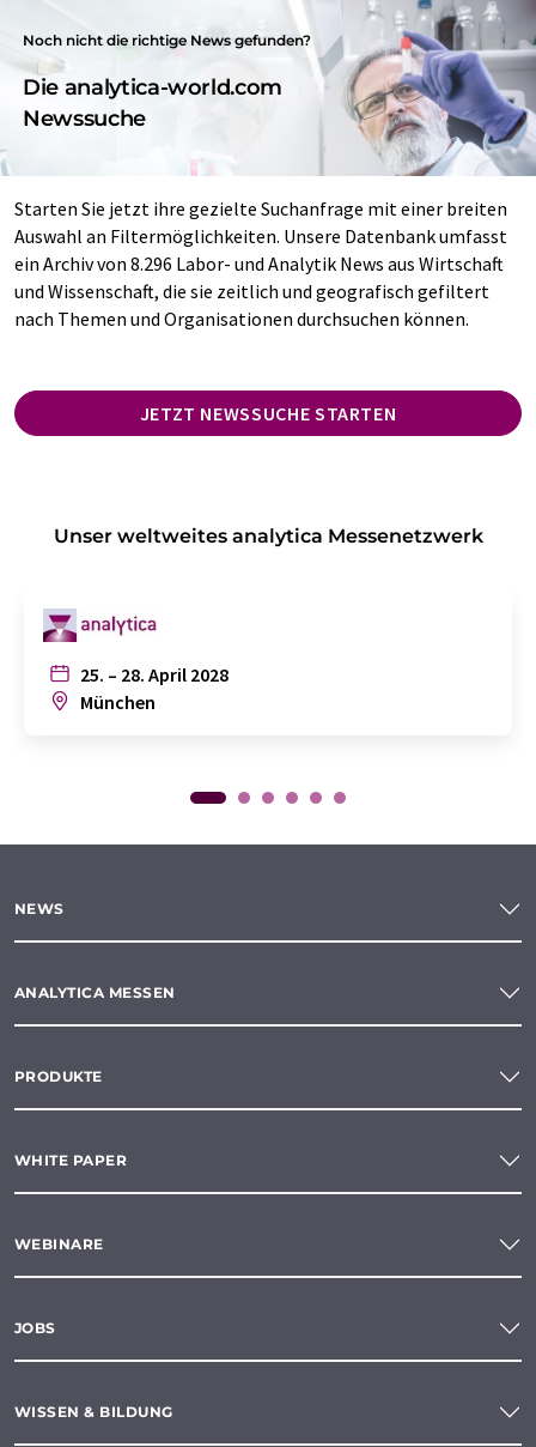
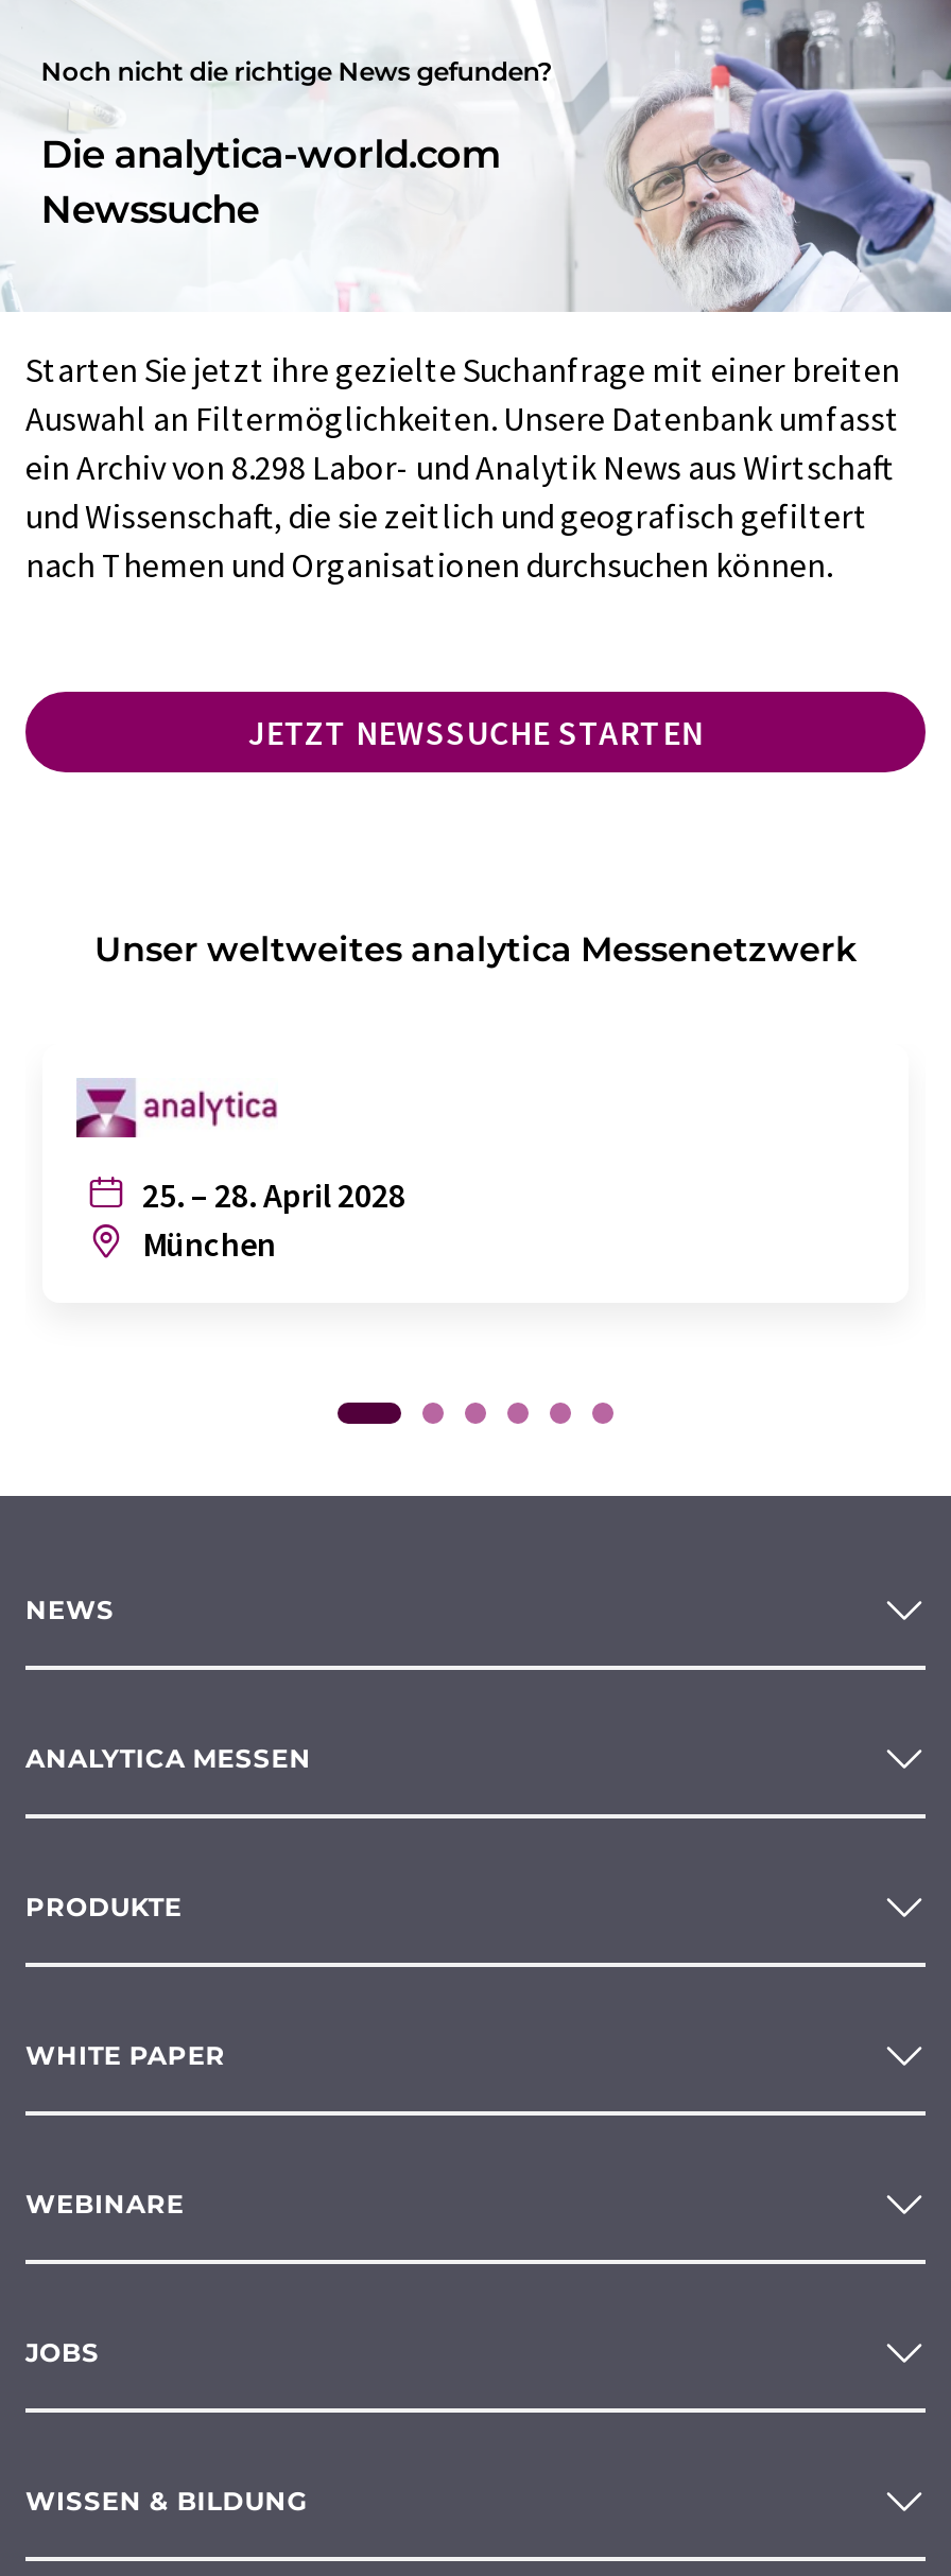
[14,251,504,275] ein Archiv von 8.296 Labor- und Analytik News aus Wirtschaft -> [25,445,894,487] ein Archiv von 8.298 Labor- und Analytik News aus Wirtschaft

